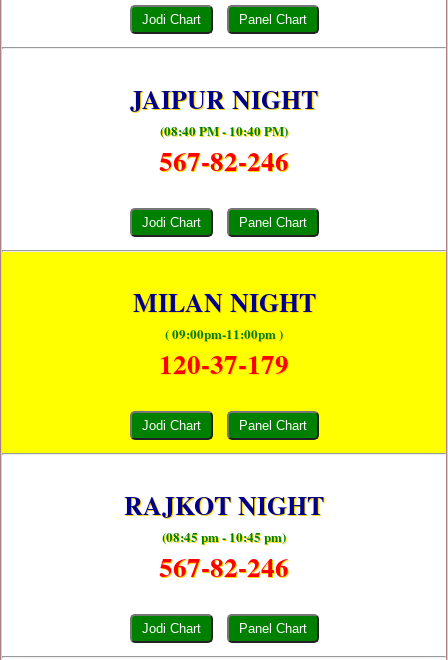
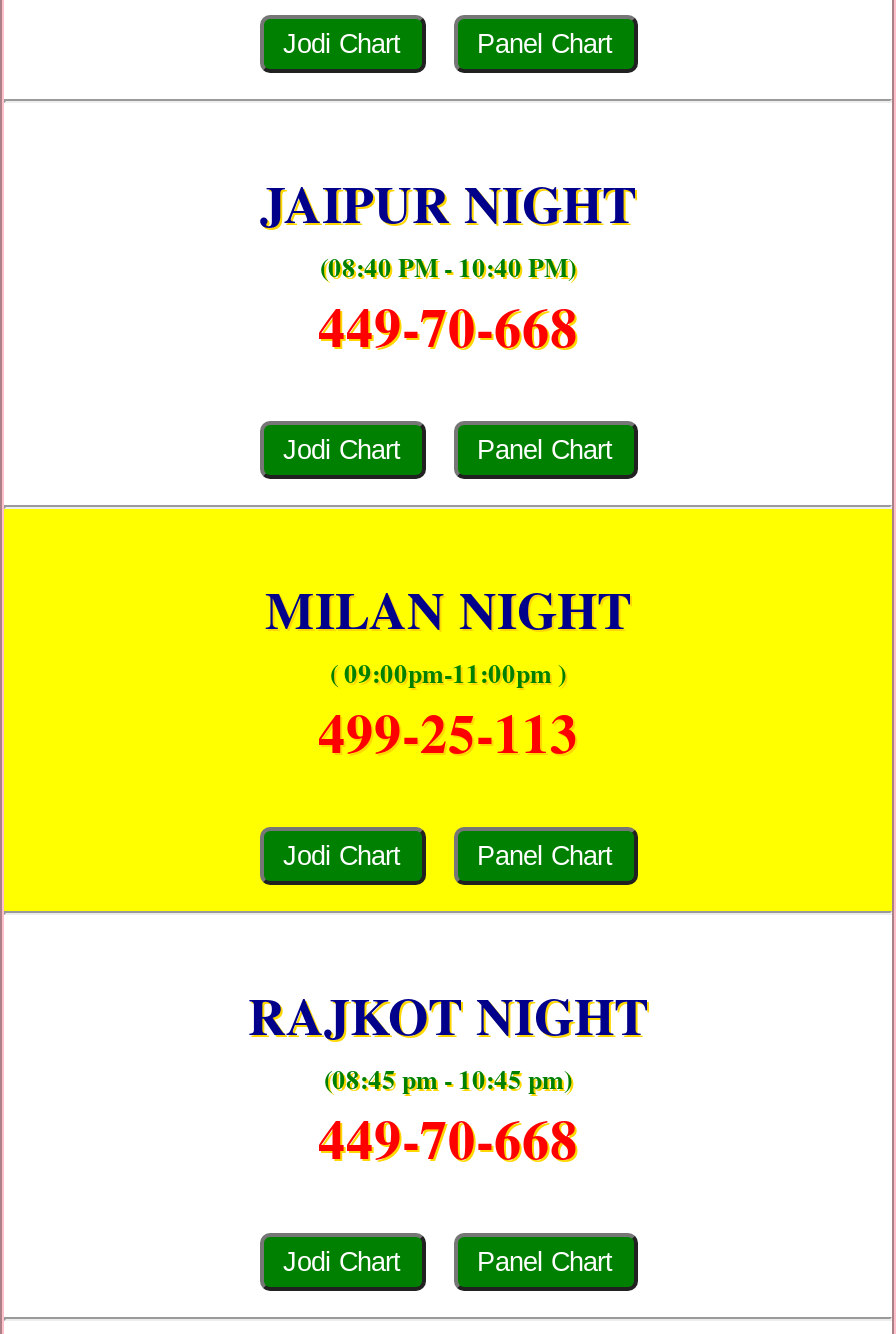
[159,141,289,180] 567-82-246 -> [318,287,578,365] 449-70-668
[159,344,289,383] 120-37-179 -> [318,693,578,771] 499-25-113
[159,547,289,586] 567-82-246 -> [318,1099,578,1177] 449-70-668

